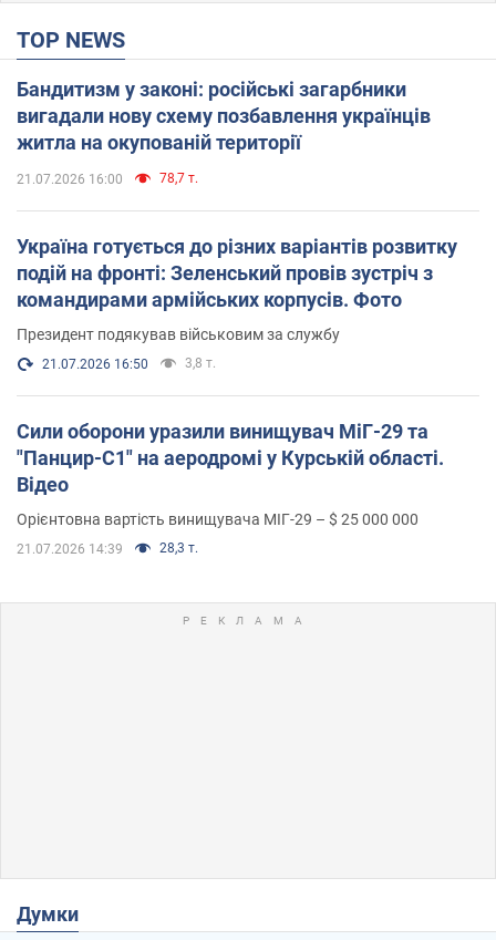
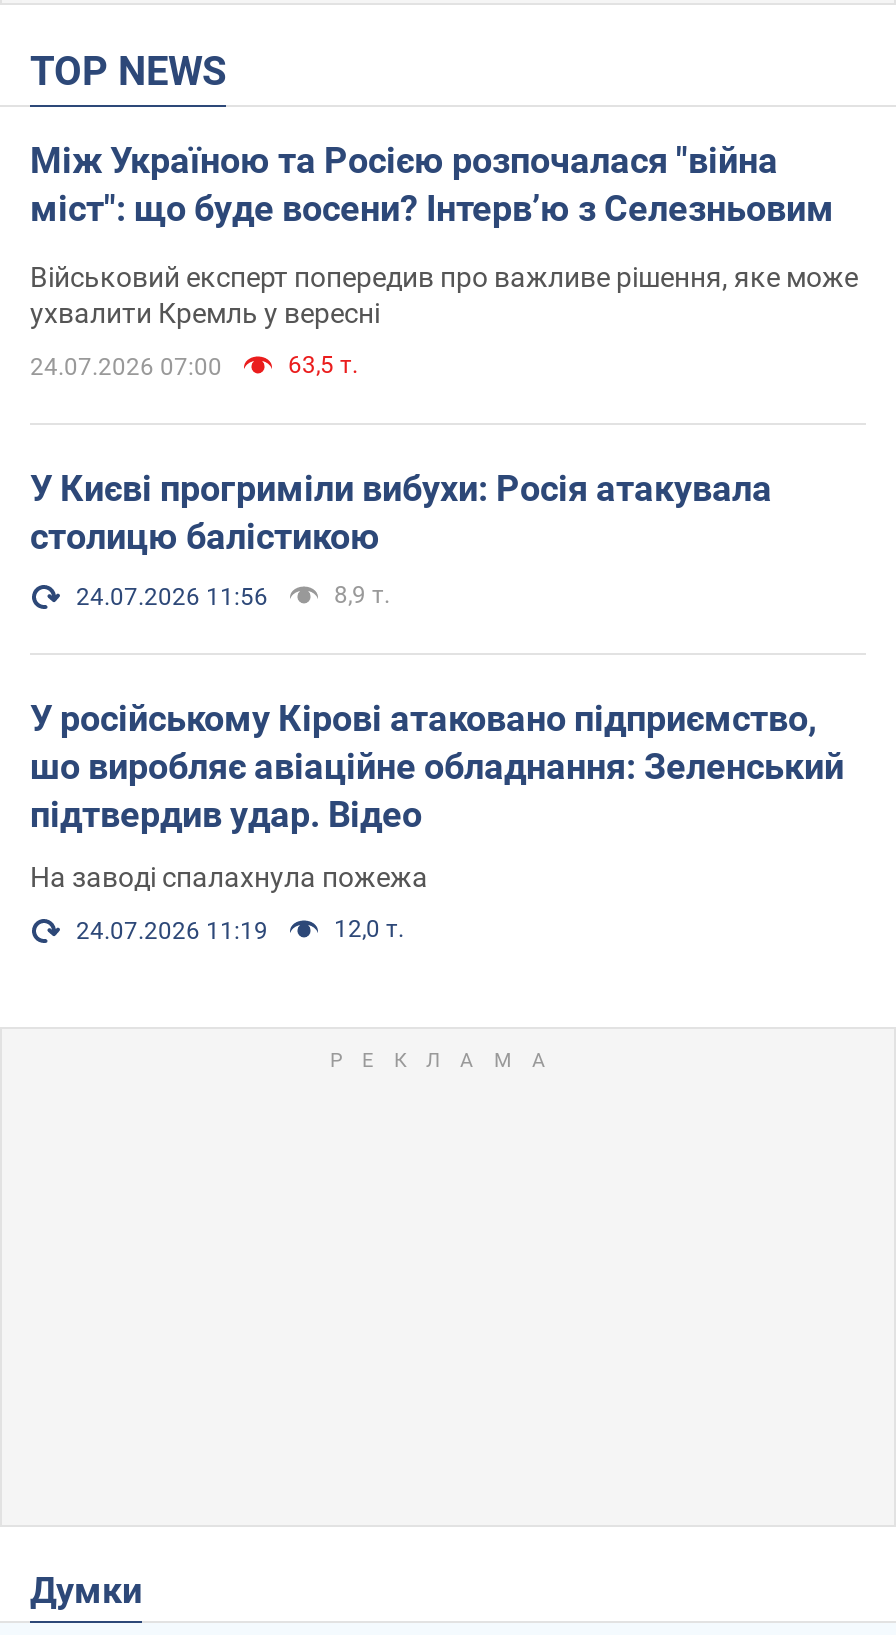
[17,78,431,154] Бандитизм у законі: російські загарбники | вигадали нову схему позбавлення українців | житла на окупованій території -> [30,140,834,230] Між Україною та Росією розпочалася "війна | міст": що буде восени? Інтерв’ю з Селезньовим
[17,171,198,187] 21.07.2026 16:00 | 78,7 т. -> [30,262,858,330] Військовий експерт попередив про важливе рішення, яке може | ухвалити Кремль у вересні
[17,235,457,311] Україна готується до різних варіантів розвитку | подій на фронті: Зеленський провів зустріч з | командирами армійських корпусів. Фото -> [30,352,358,382] 24.07.2026 07:00 | 63,5 т.
[17,326,340,344] Президент подякував військовим за службу -> [30,468,772,558] У Києві прогриміли вибухи: Росія атакувала | столицю балістикою
[42,356,216,372] 21.07.2026 16:50 | 3,8 т. -> [76,582,390,612] 24.07.2026 11:56 | 8,9 т.
[17,420,444,496] Сили оборони уразили винищувач МіГ-29 та | "Панцир-С1" на аеродромі у Курській області. | Відео -> [30,698,844,836] У російському Кірові атаковано підприємство, | шо виробляє авіаційне обладнання: Зеленський | підтвердив удар. Відео
[17,511,418,528] Орієнтовна вартість винищувача МІГ-29 – $ 25 000 000 -> [30,862,428,894] На заводі спалахнула пожежа
[17,541,198,557] 21.07.2026 14:39 | 28,3 т. -> [76,916,404,946] 24.07.2026 11:19 | 12,0 т.

